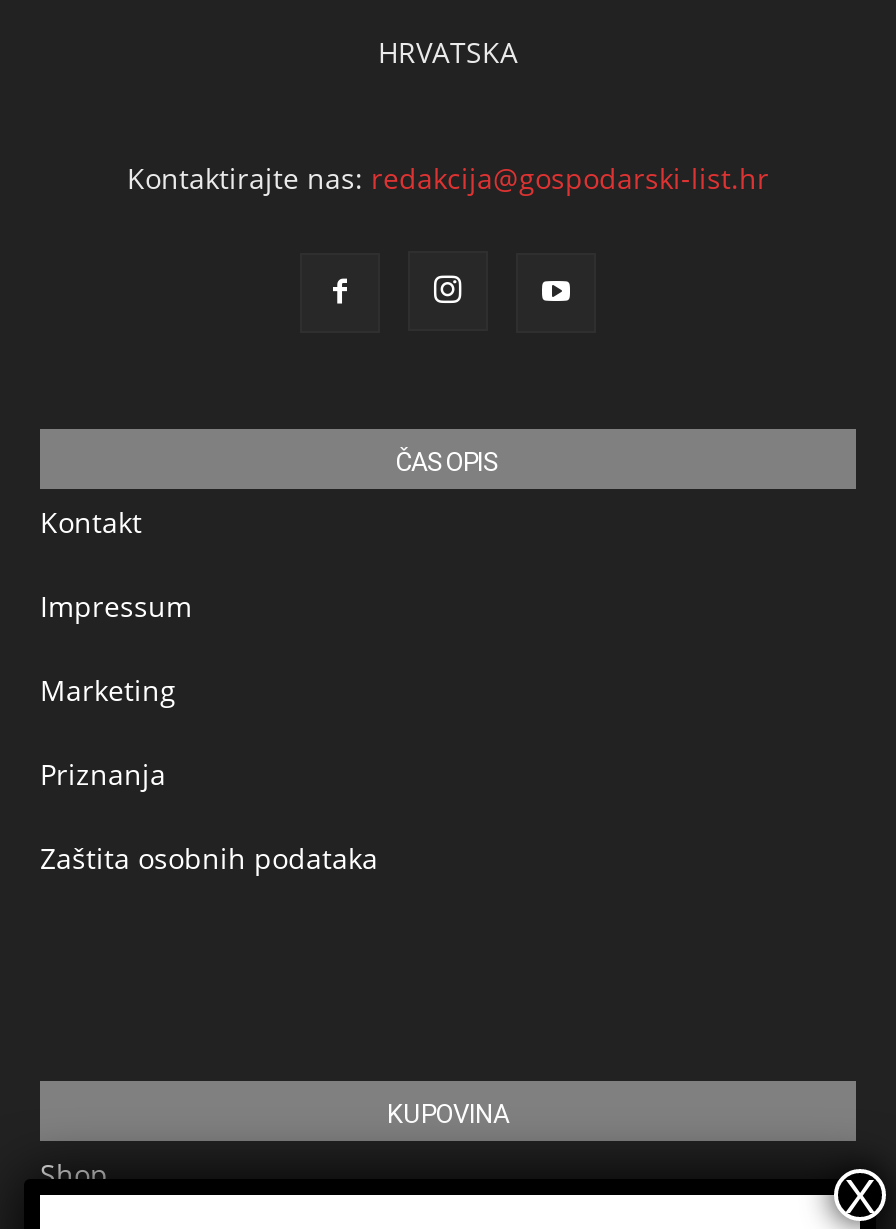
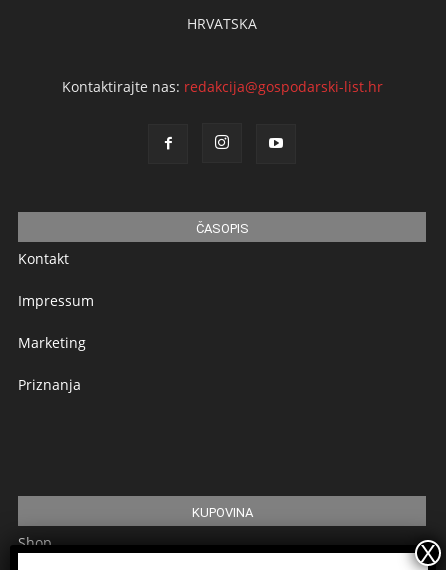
[40,838,378,876] Zaštita osobnih podataka -> none

